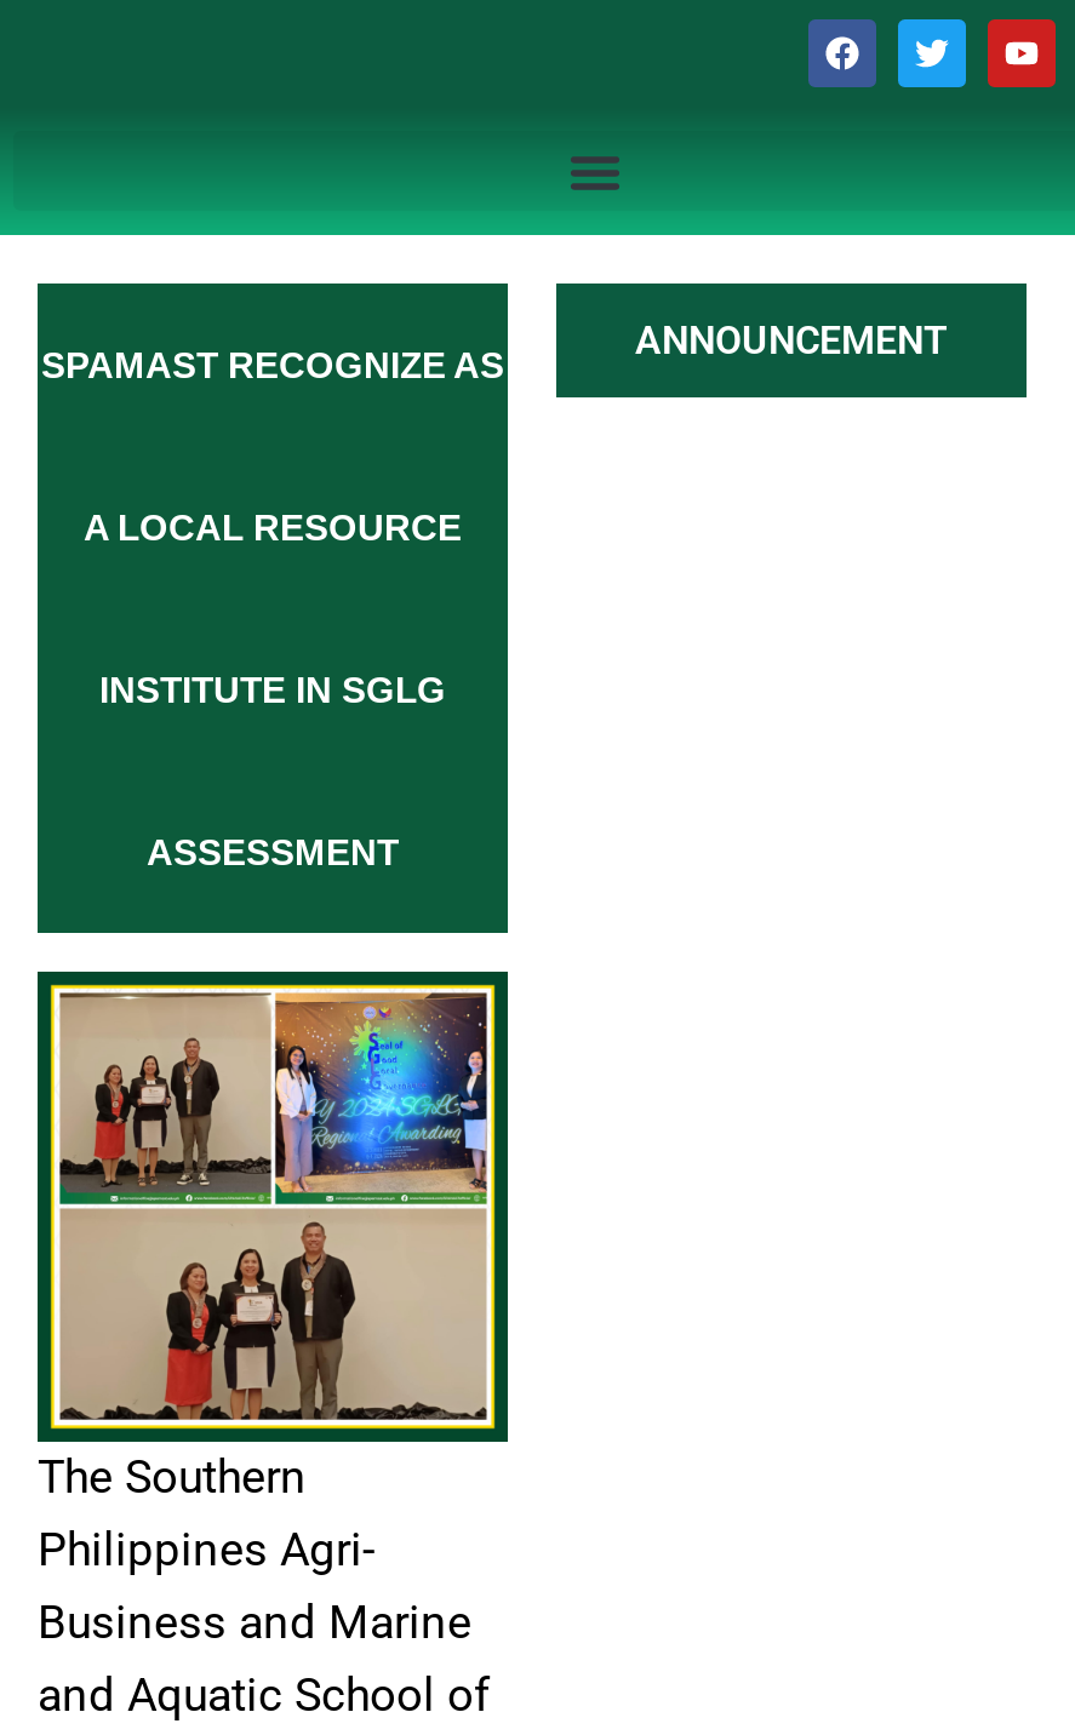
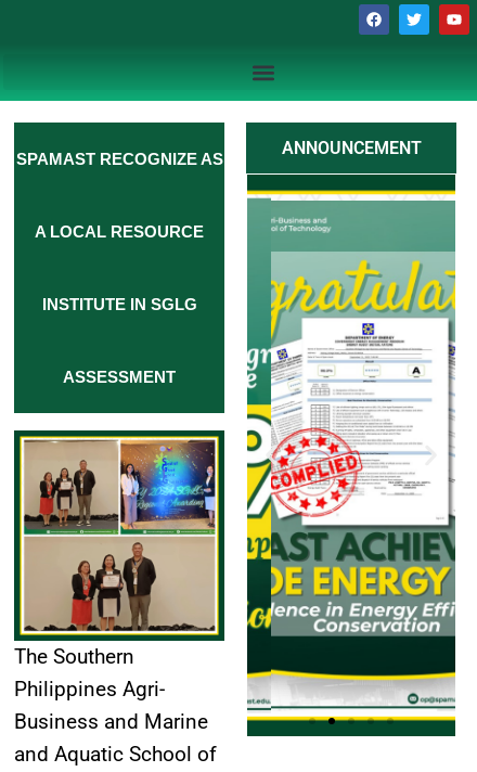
none -> [246,175,456,737] [image]

